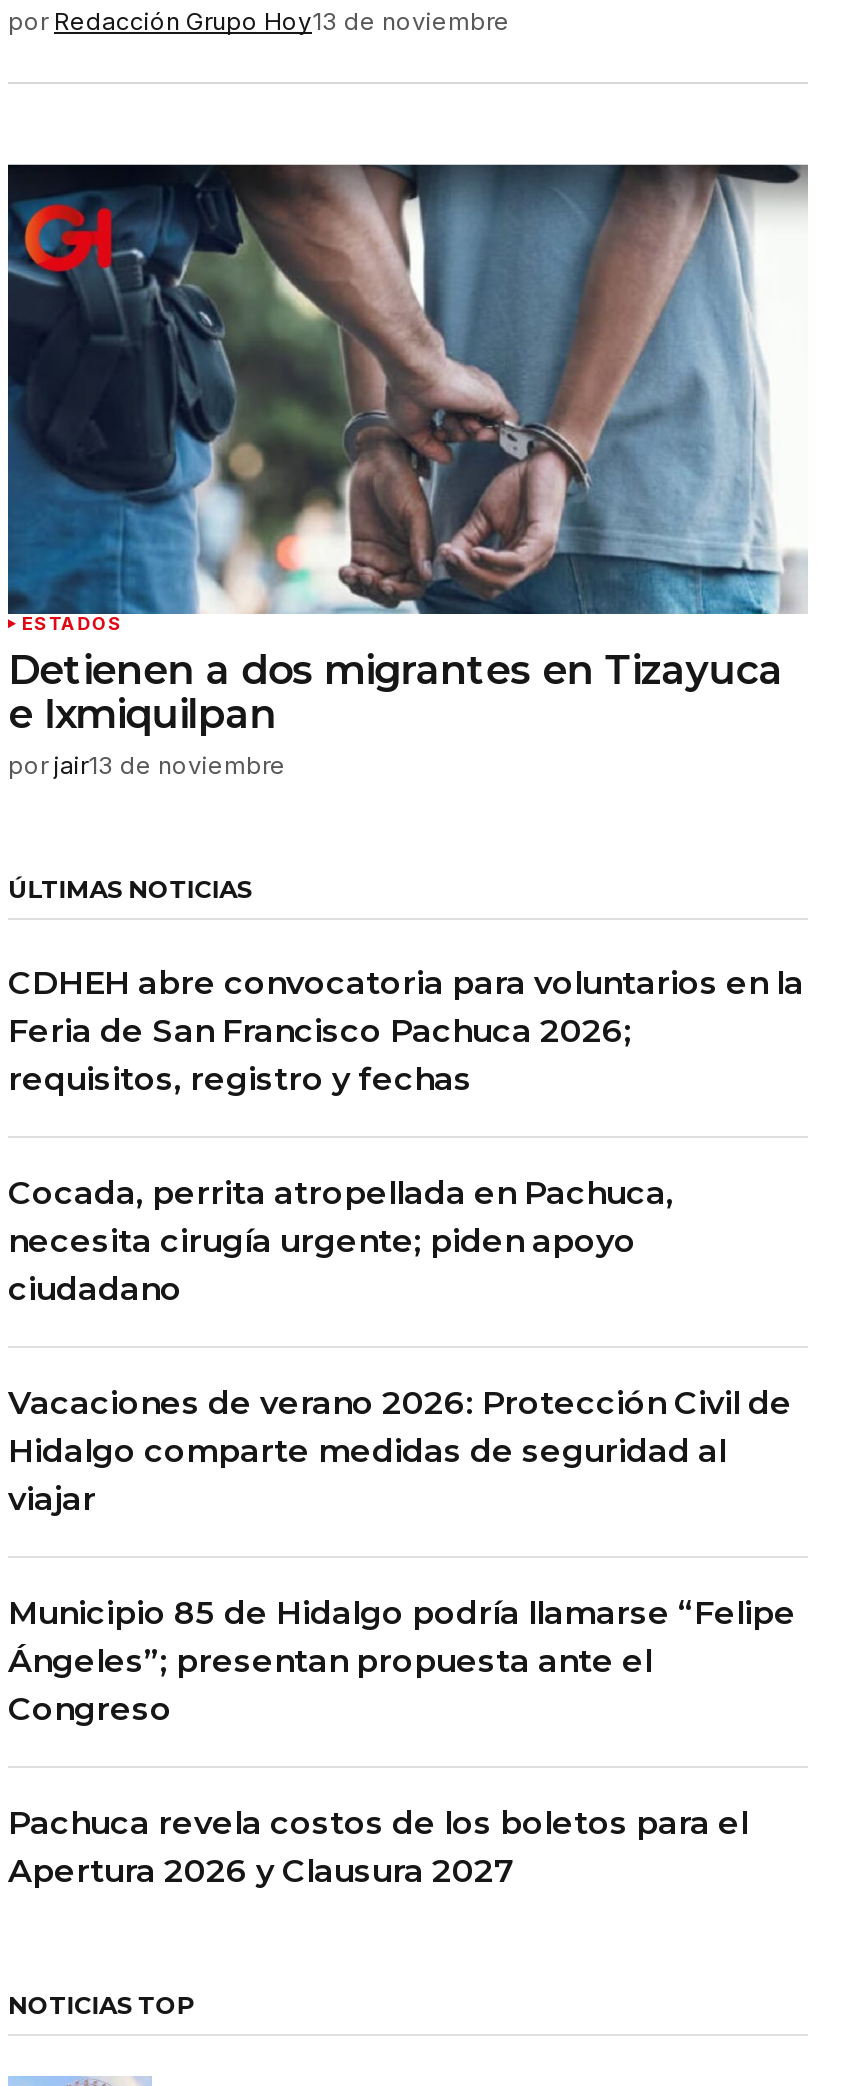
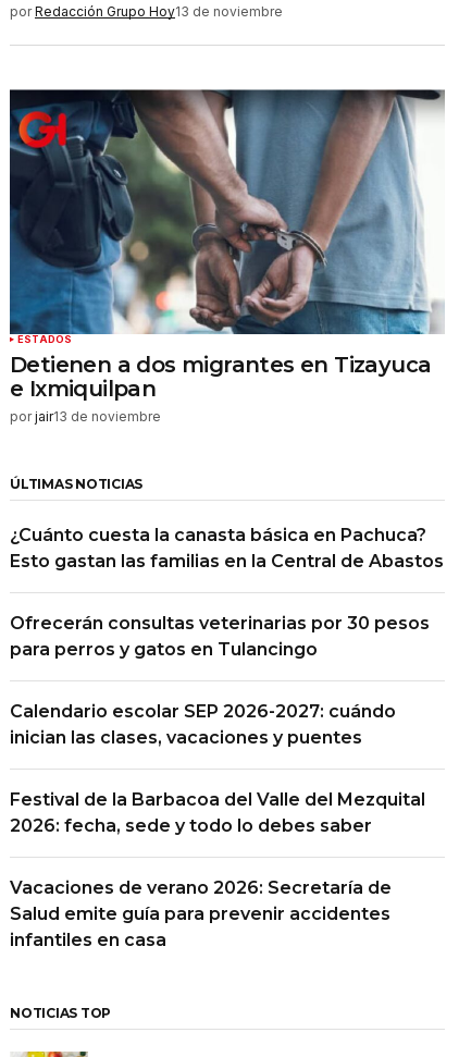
[8,963,804,1097] CDHEH abre convocatoria para voluntarios en la | Feria de San Francisco Pachuca 2026; | requisitos, registro y fechas -> [10,524,444,571] ¿Cuánto cuesta la canasta básica en Pachuca? | Esto gastan las familias en la Central de Abastos
[8,1173,674,1307] Cocada, perrita atropellada en Pachuca, | necesita cirugía urgente; piden apoyo | ciudadano -> [10,612,430,659] Ofrecerán consultas veterinarias por 30 pesos | para perros y gatos en Tulancingo
[8,1383,792,1517] Vacaciones de verano 2026: Protección Civil de | Hidalgo comparte medidas de seguridad al | viajar -> [10,701,396,747] Calendario escolar SEP 2026-2027: cuándo | inician las clases, vacaciones y puentes
[8,1593,796,1727] Municipio 85 de Hidalgo podría llamarse “Felipe | Ángeles”; presentan propuesta ante el | Congreso -> [10,789,425,836] Festival de la Barbacoa del Valle del Mezquital | 2026: fecha, sede y todo lo debes saber
[8,1803,748,1889] Pachuca revela costos de los boletos para el | Apertura 2026 y Clausura 2027 -> [10,877,392,950] Vacaciones de verano 2026: Secretaría de | Salud emite guía para prevenir accidentes | infantiles en casa

